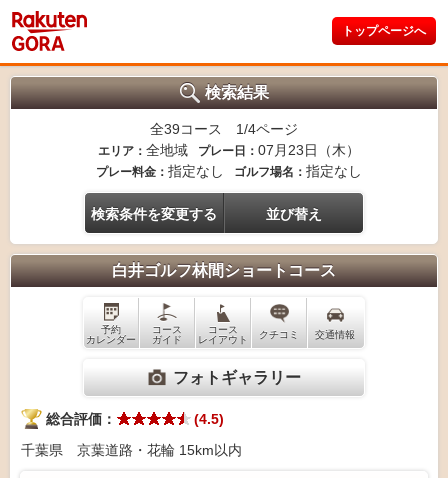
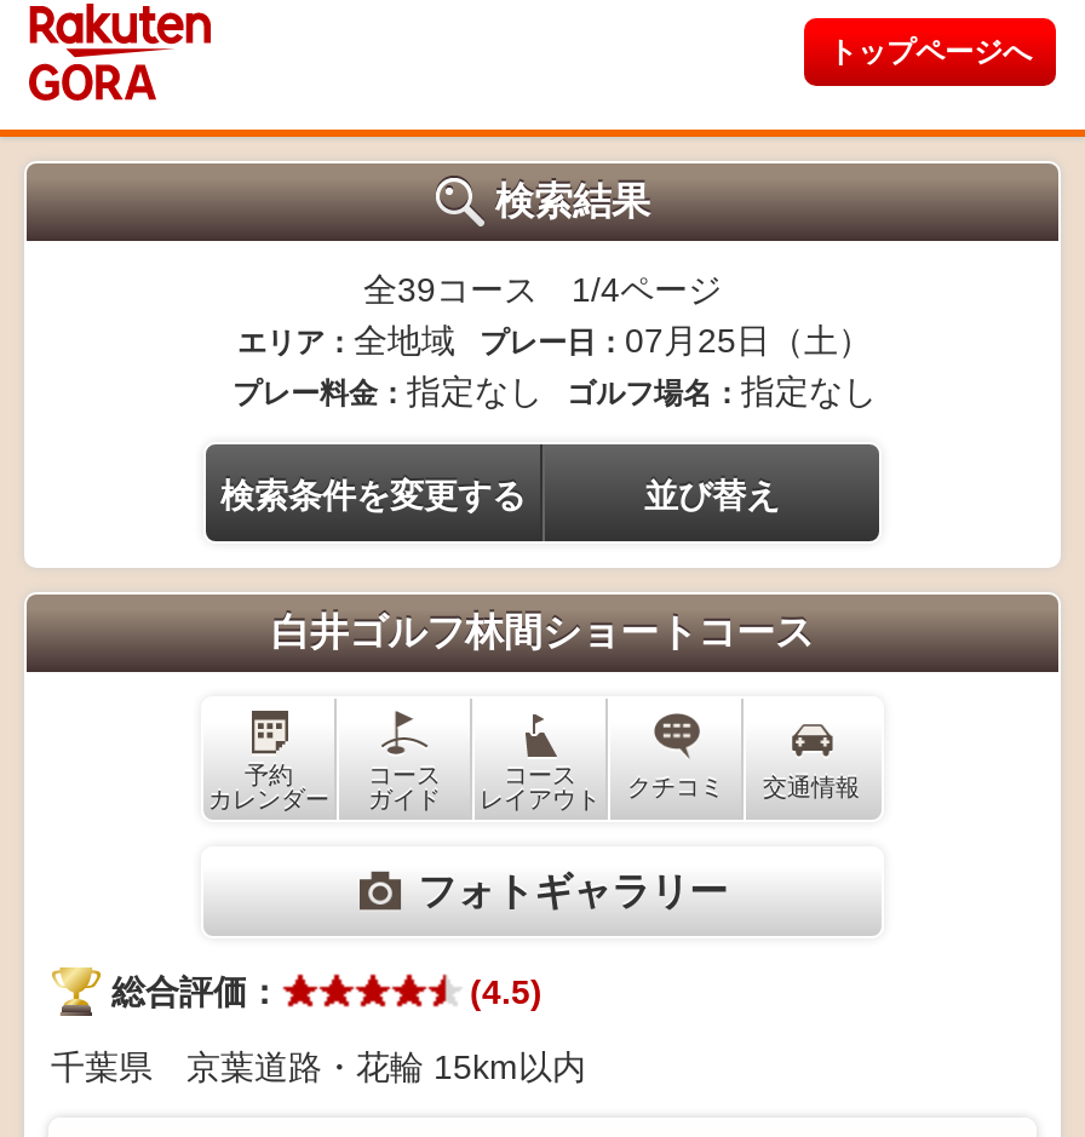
[198,142,360,158] プレー日：07月23日（木） -> [480,321,872,360] プレー日：07月25日（土）

